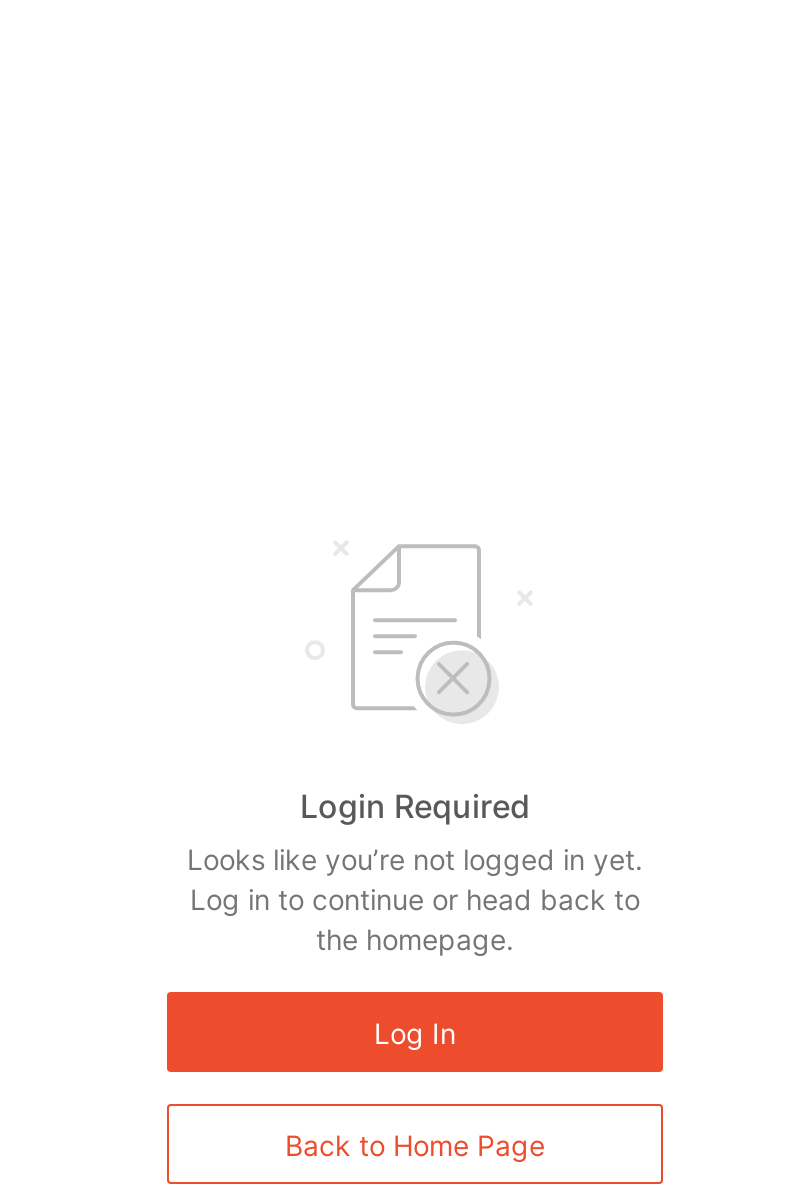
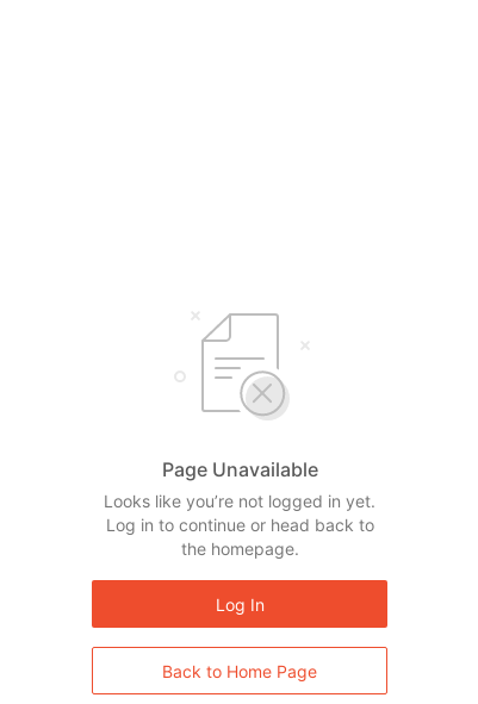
[300,786,530,826] Login Required -> [162,457,318,481] Page Unavailable

